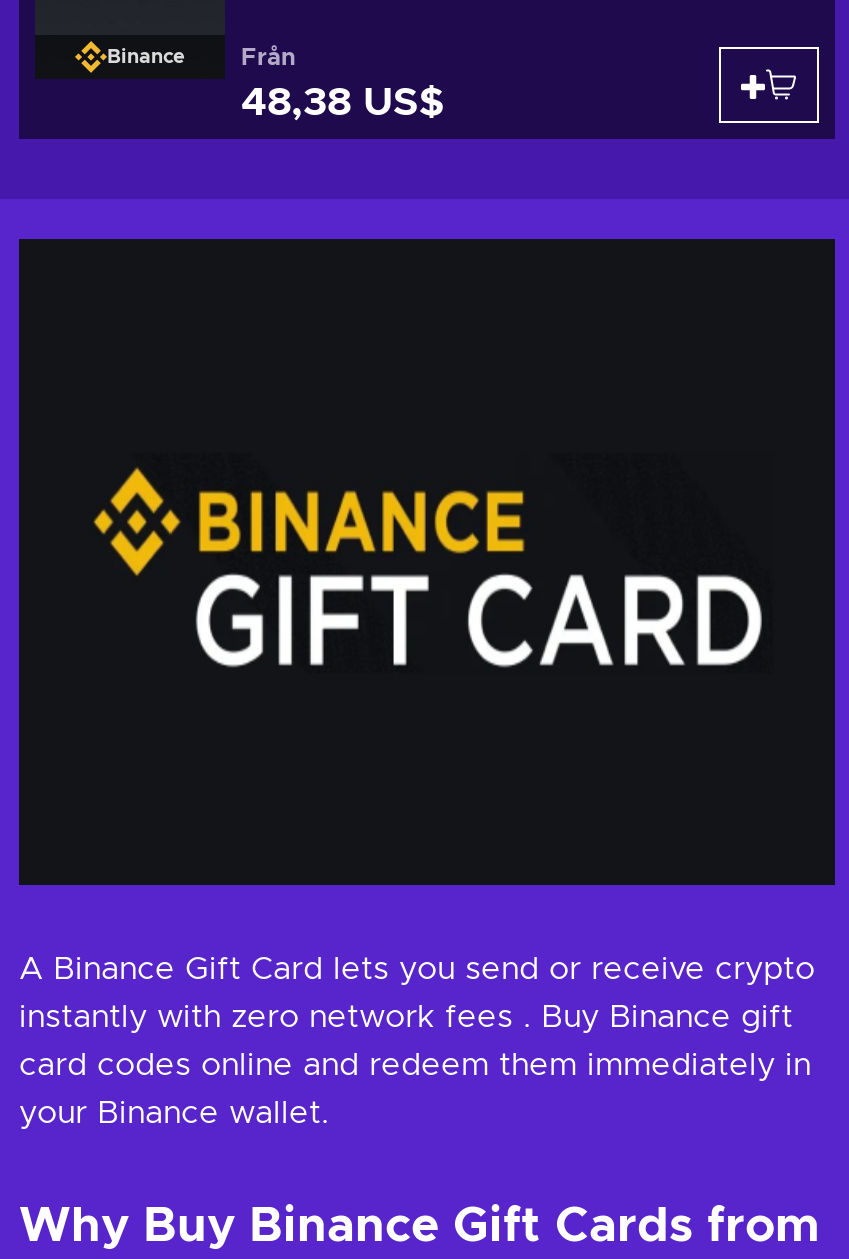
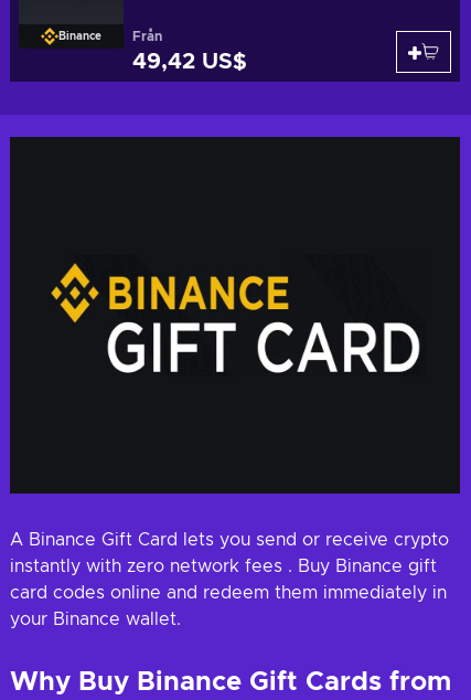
[241,83,445,123] 48,38 US$ -> [132,51,247,73] 49,42 US$

